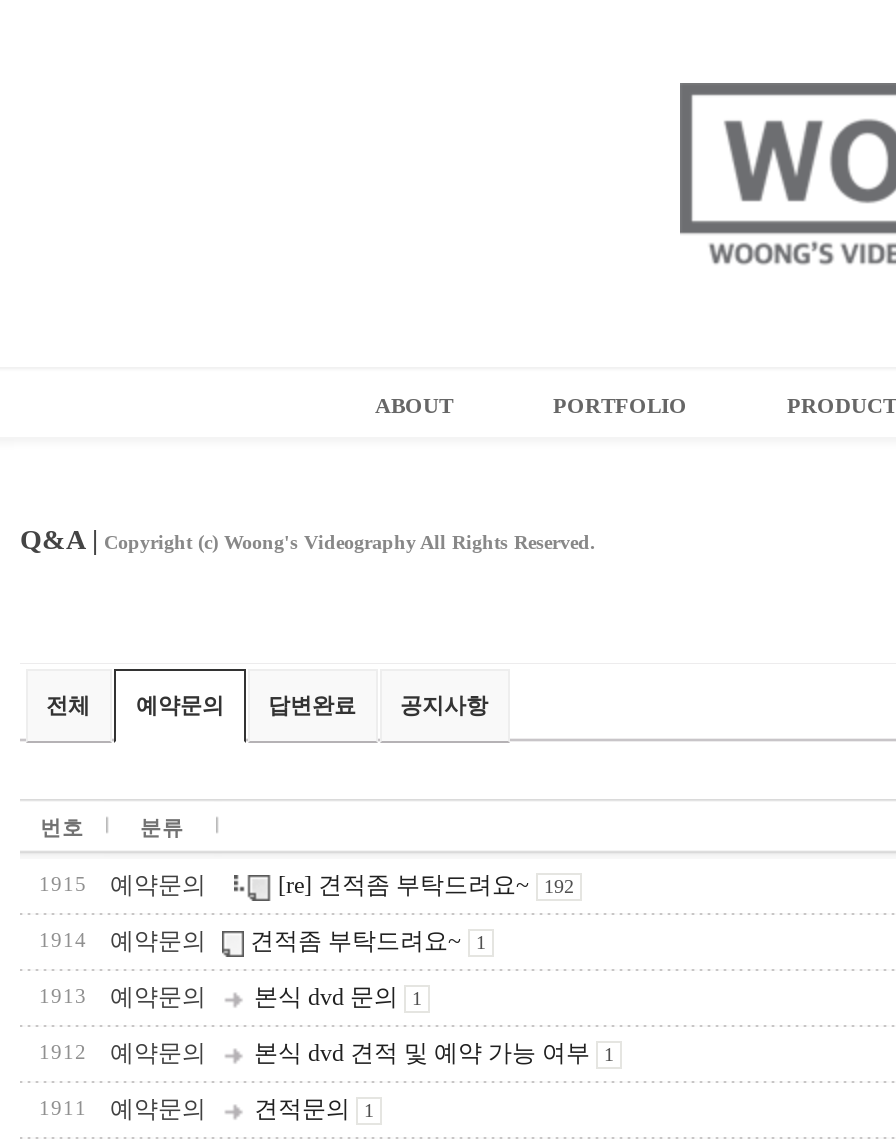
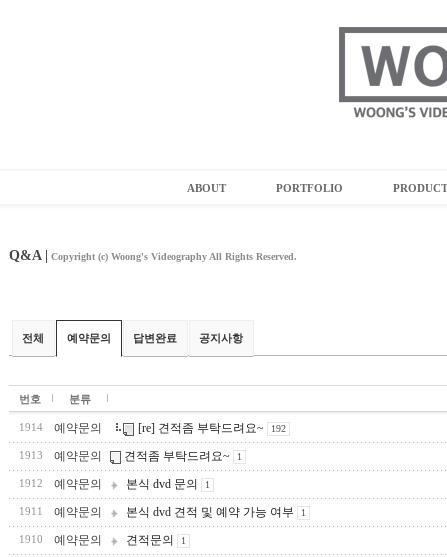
[39,871,218,899] 1915 예약문의 -> [18,421,108,435] 1914 예약문의
[39,927,486,955] 1914 예약문의 견적좀 부탁드려요~ 1 -> [18,449,242,463] 1913 예약문의 견적좀 부탁드려요~ 1
[39,983,422,1011] 1913 예약문의 본식 dvd 문의 1 -> [18,477,210,491] 1912 예약문의 본식 dvd 문의 1
[39,1039,614,1067] 1912 예약문의 본식 dvd 견적 및 예약 가능 여부 1 -> [18,505,306,519] 1911 예약문의 본식 dvd 견적 및 예약 가능 여부 1
[39,1095,374,1123] 1911 예약문의 견적문의 1 -> [18,533,186,547] 1910 예약문의 견적문의 1

